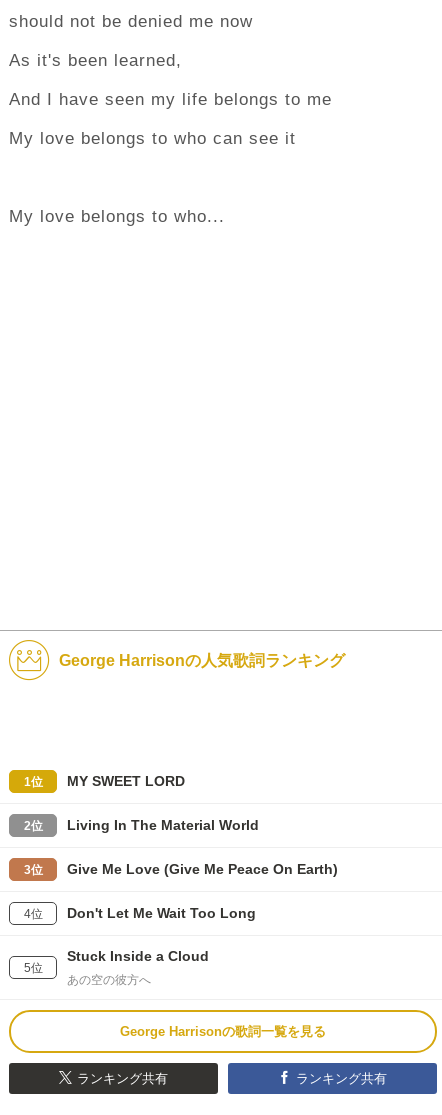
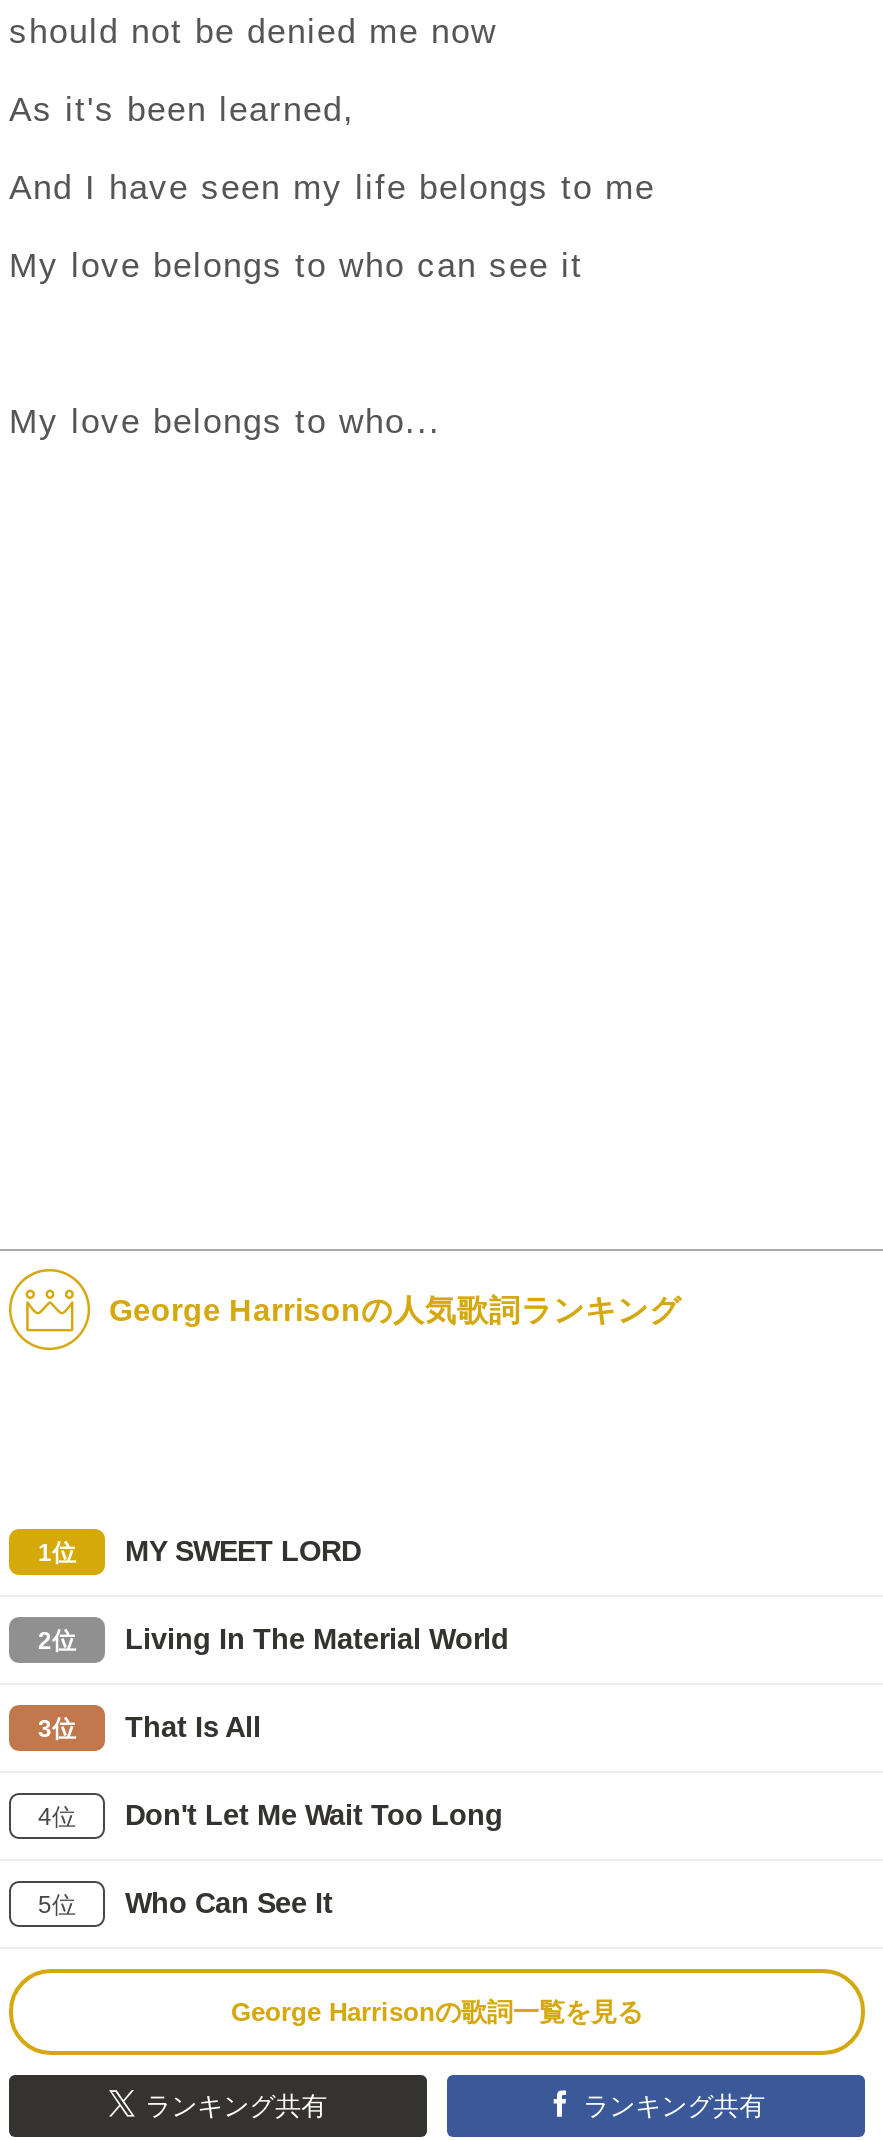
[67,861,338,877] Give Me Love (Give Me Peace On Earth) -> [125,1711,261,1743] That Is All
[67,948,209,987] Stuck Inside a Cloud | あの空の彼方へ -> [125,1887,333,1919] Who Can See It

